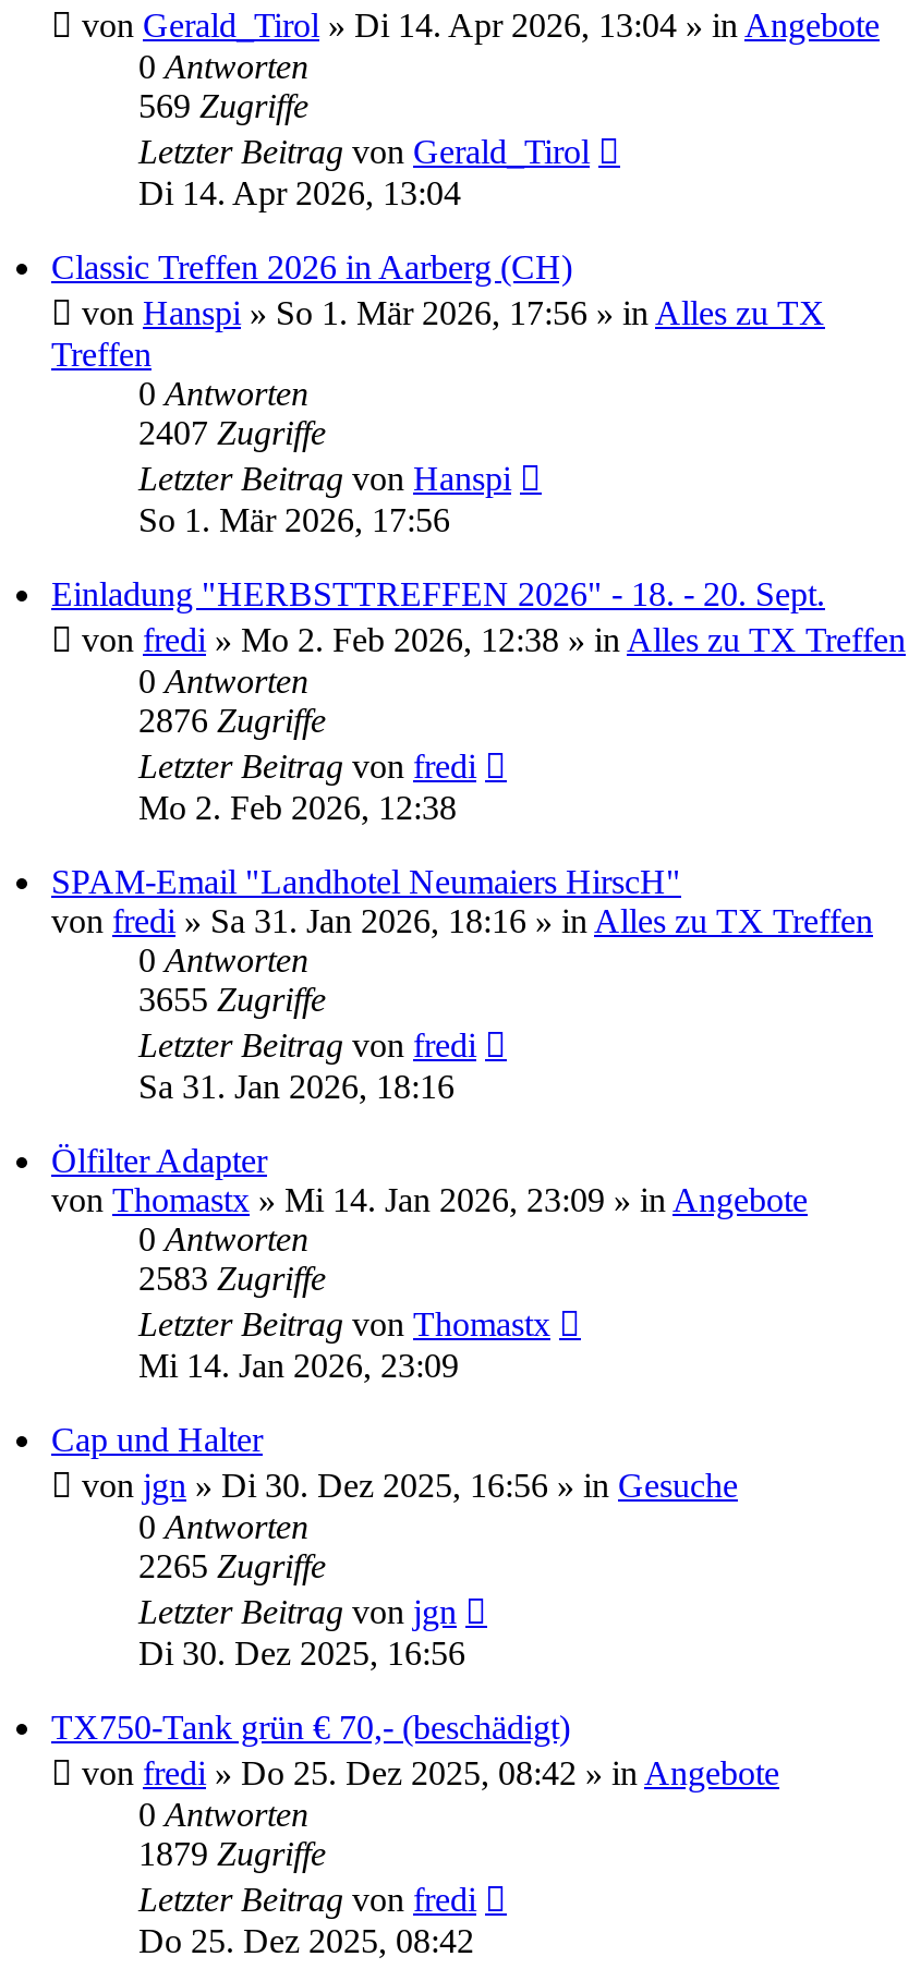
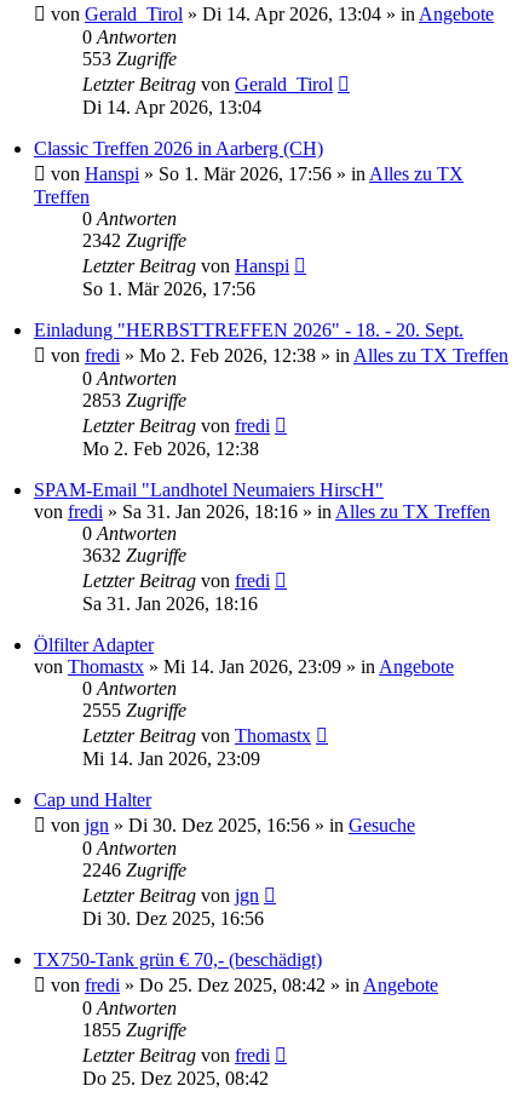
[138,87,308,124] 569 Zugriffe -> [82,48,177,69] 553 Zugriffe
[138,414,326,451] 2407 Zugriffe -> [82,230,186,251] 2342 Zugriffe
[138,702,326,739] 2876 Zugriffe -> [82,390,186,410] 2853 Zugriffe
[138,980,326,1018] 3655 Zugriffe -> [82,545,186,565] 3632 Zugriffe
[138,1259,326,1296] 2583 Zugriffe -> [82,700,186,720] 2555 Zugriffe
[138,1547,326,1584] 2265 Zugriffe -> [82,860,186,880] 2246 Zugriffe
[138,1835,326,1872] 1879 Zugriffe -> [82,1019,186,1040] 1855 Zugriffe

